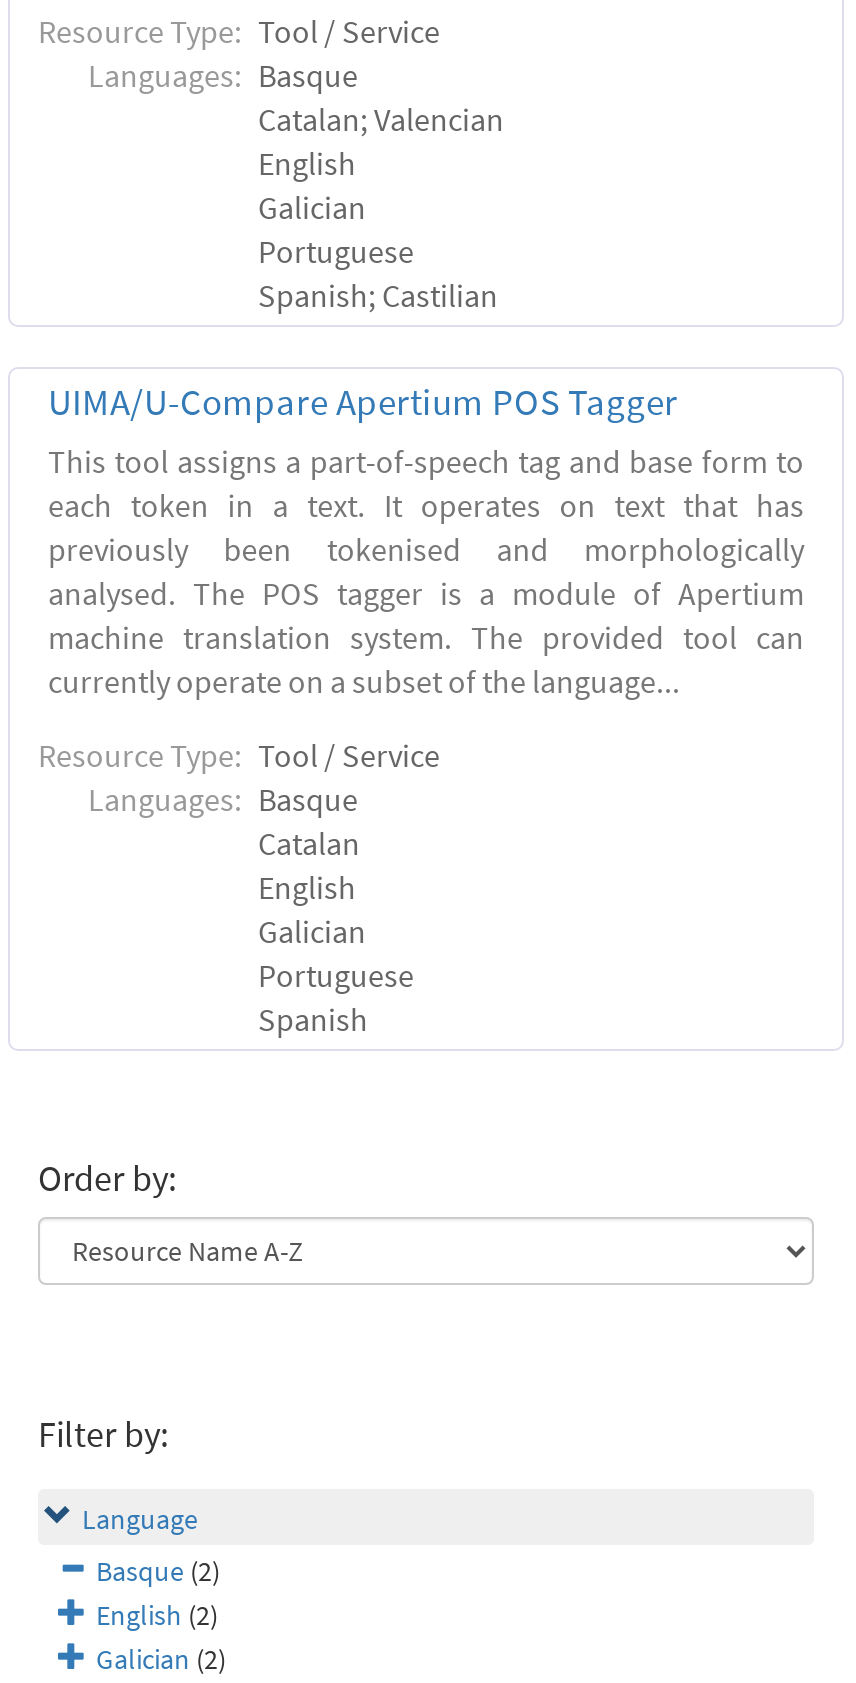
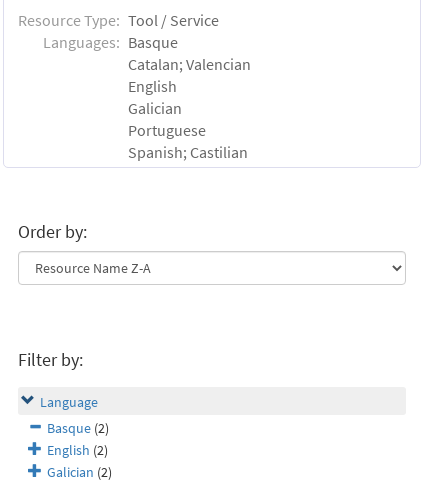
[38,379,804,1039] UIMA/U-Compare Apertium POS Tagger | This tool assigns a part-of-speech tag and base form to | each token in a text. It operates on text that has | previously been tokenised and morphologically | analysed. The POS tagger is a module of Apertium | machine translation system. The provided tool can | currently operate on a subset of the language... | Resource Type: Tool / Service | Languages: Basque | Catalan | English | Galician | Portuguese | Spanish -> none

